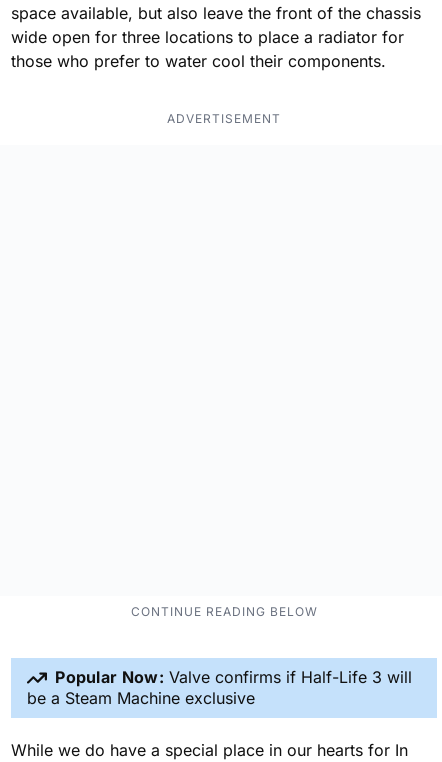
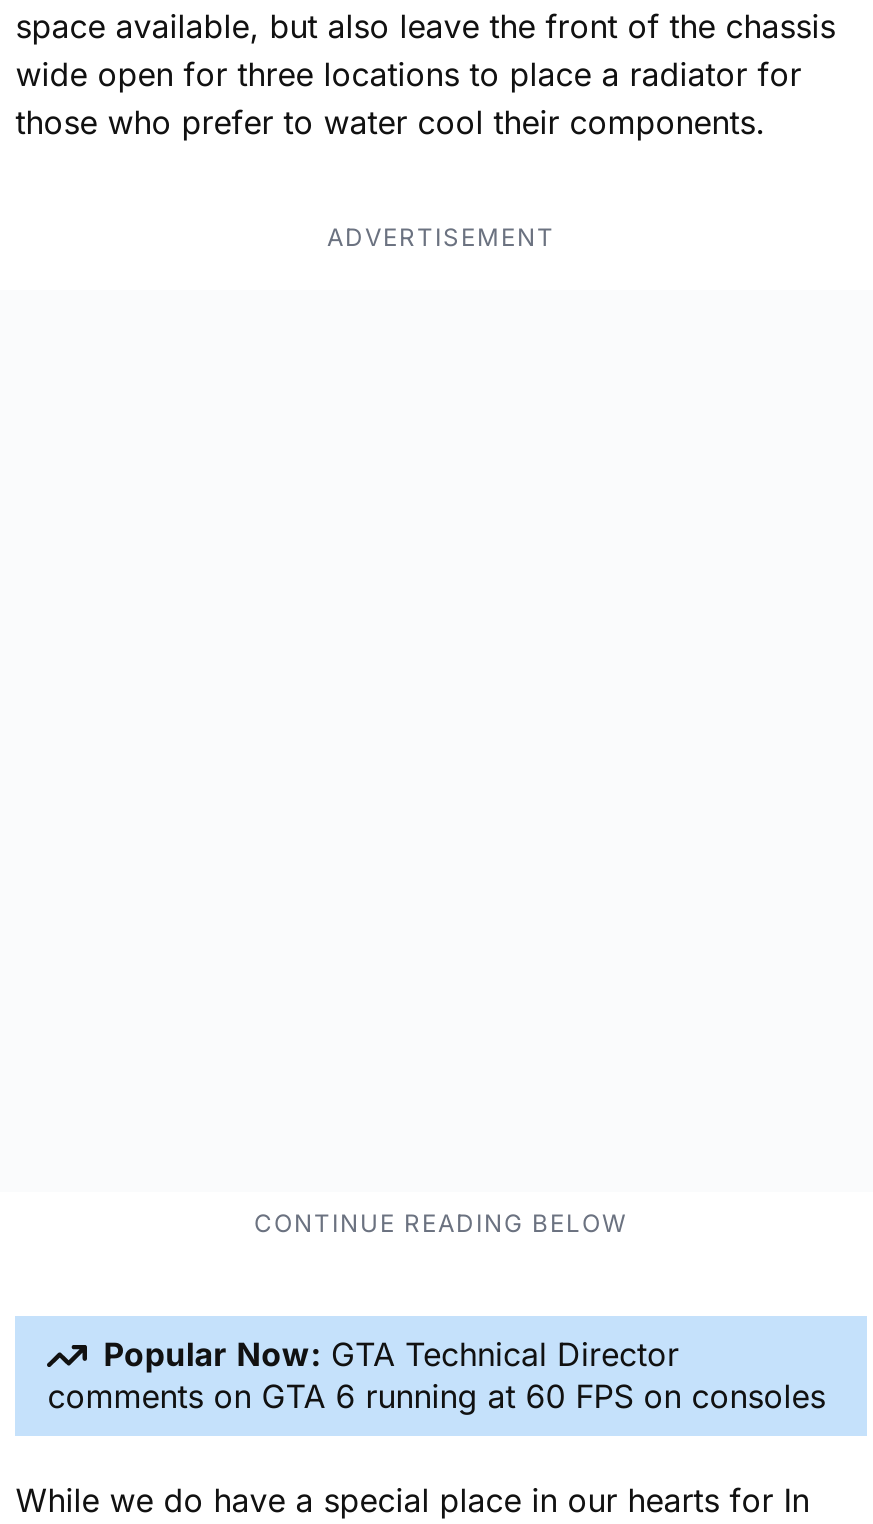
[27,666,412,708] Popular Now: Valve confirms if Half-Life 3 will | be a Steam Machine exclusive -> [47,1333,825,1416] Popular Now: GTA Technical Director | comments on GTA 6 running at 60 FPS on consoles

